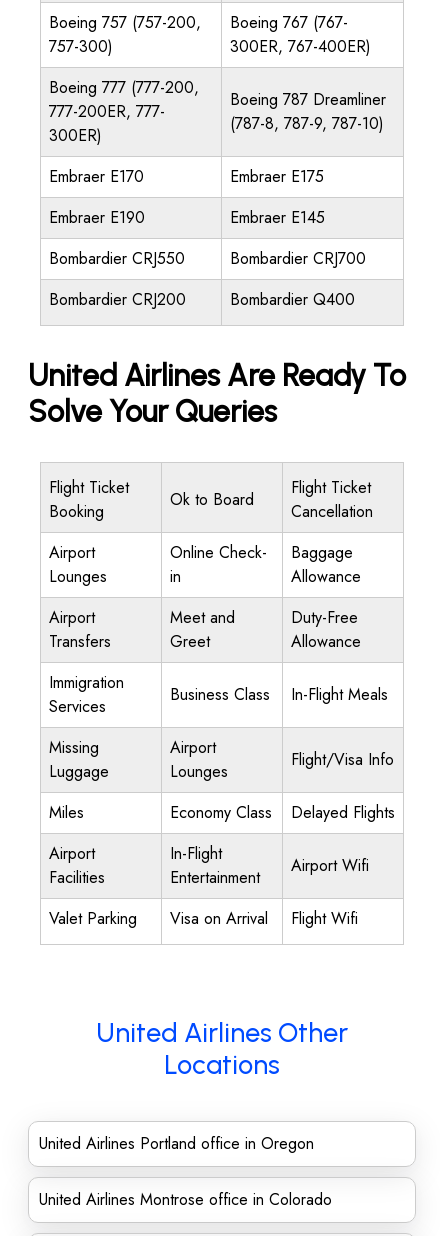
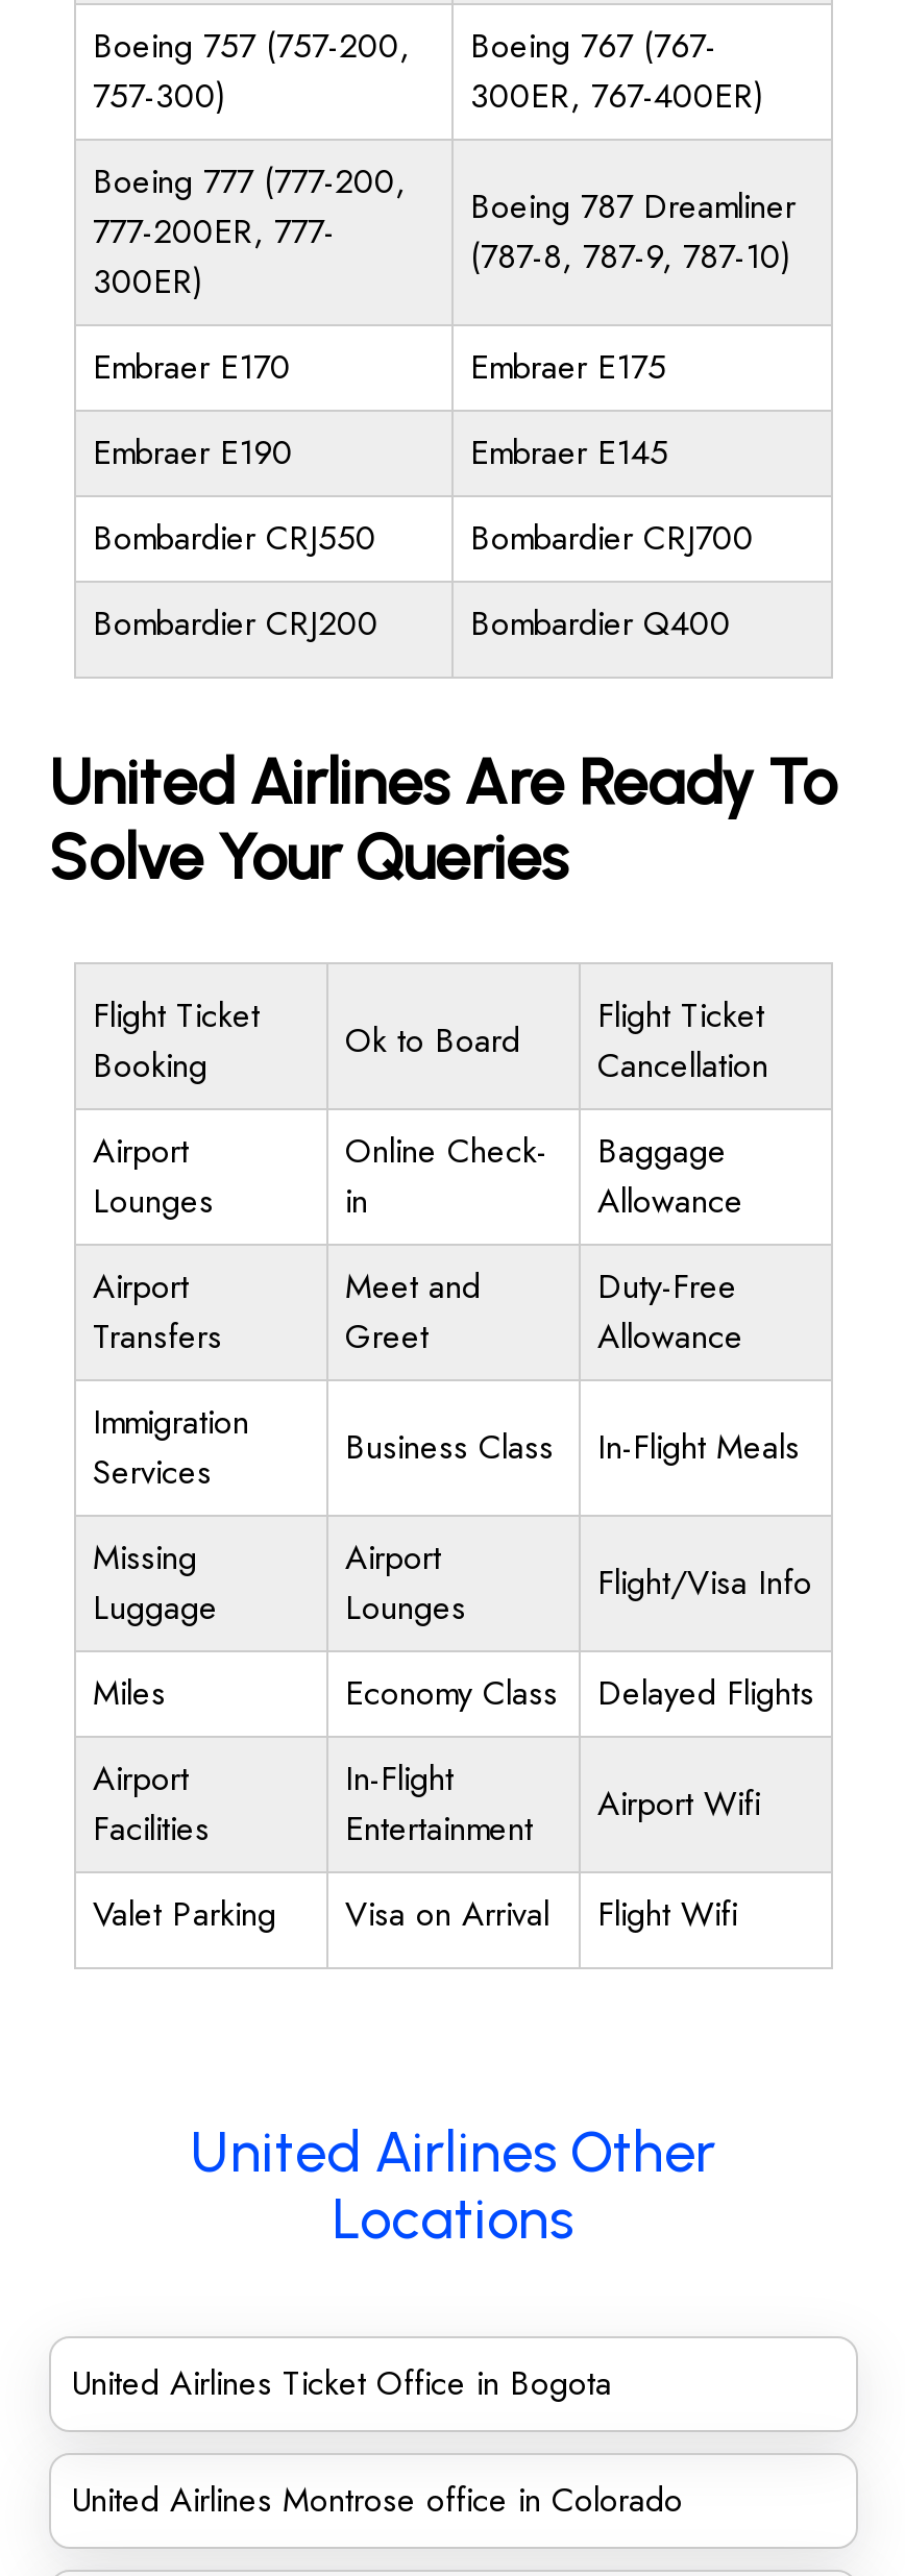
[39,1132,314,1155] United Airlines Portland office in Oregon -> [72,2359,612,2407] United Airlines Ticket Office in Bogota

